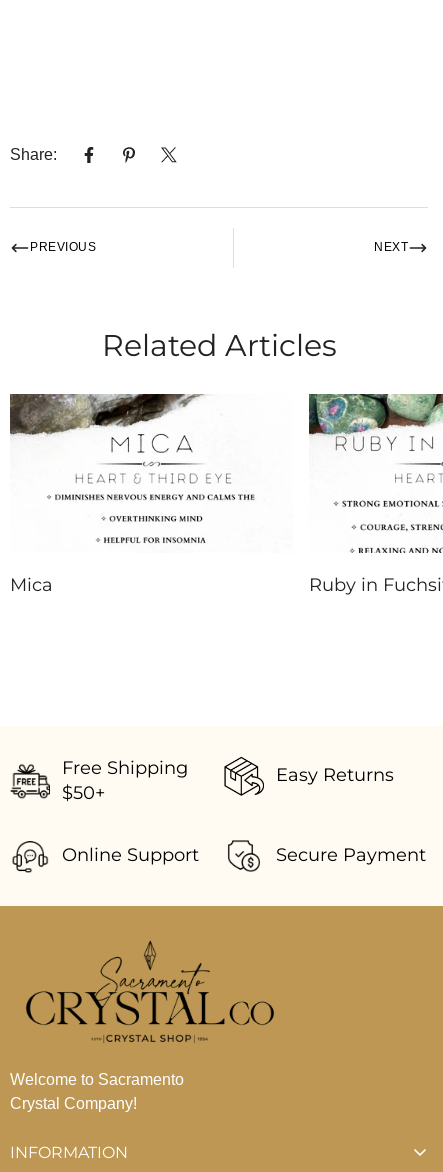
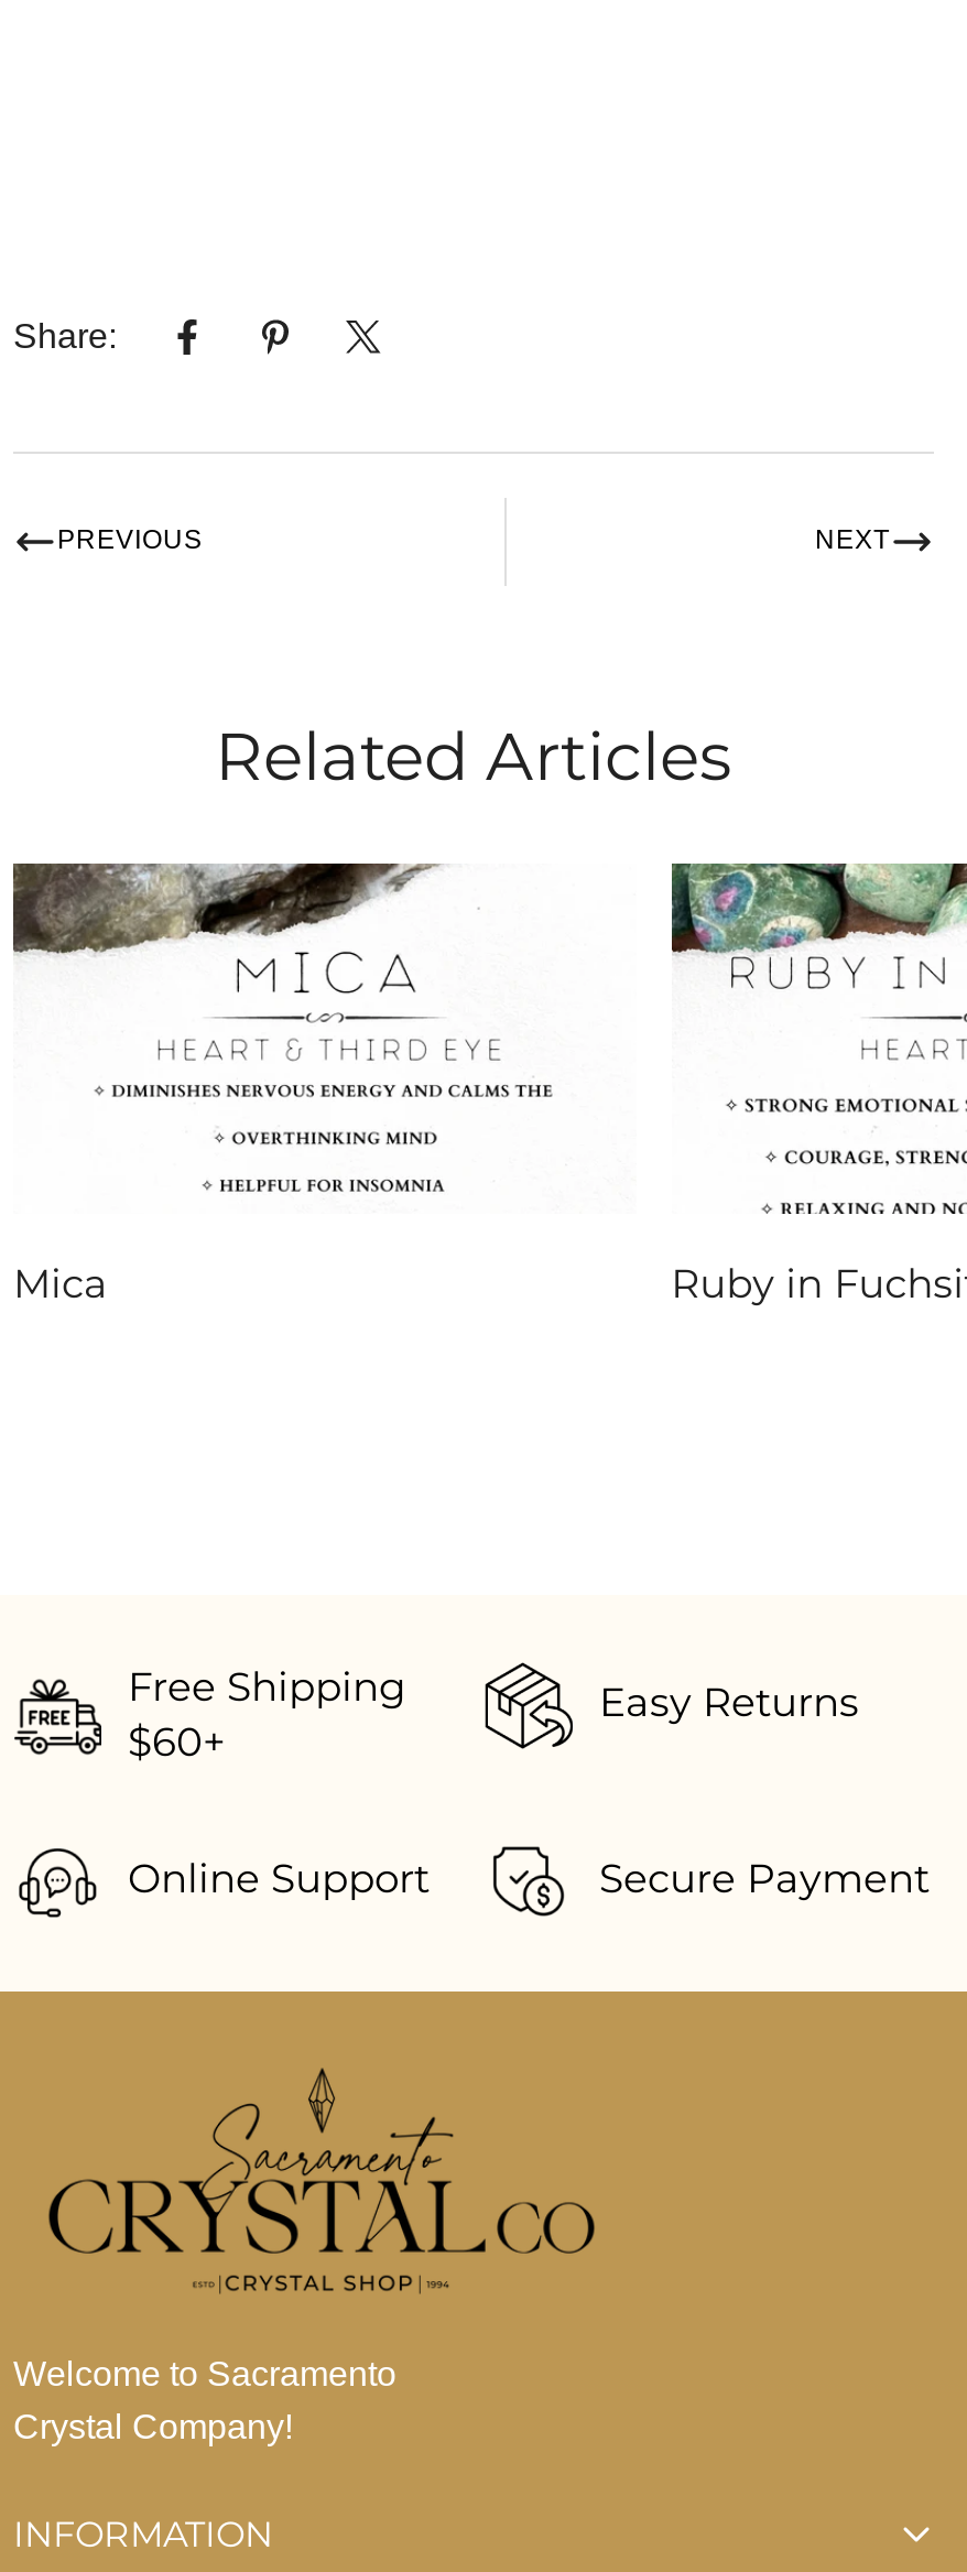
[62,782,105,804] $50+ -> [128,1718,225,1766] $60+

